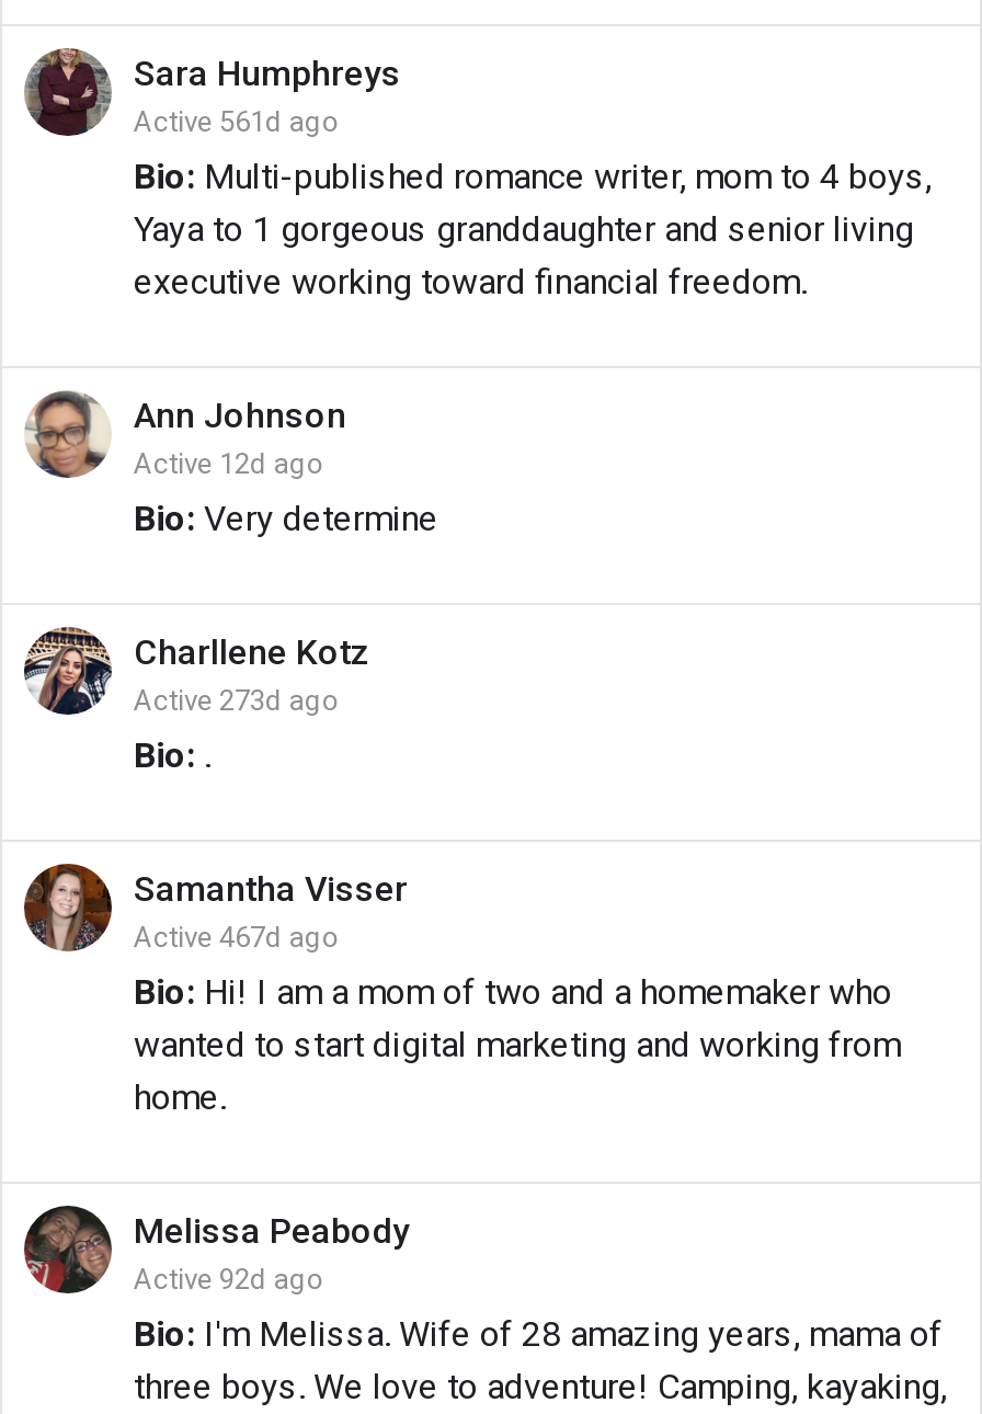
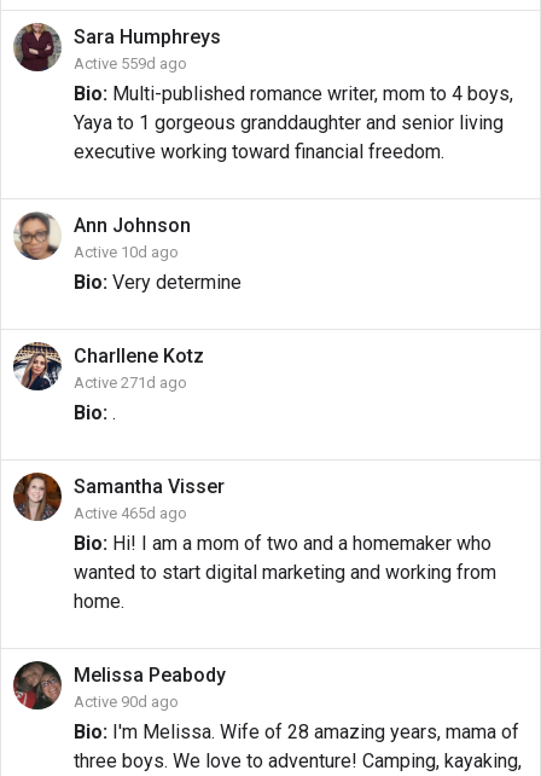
[134,105,340,138] Active 561d ago -> [74,54,187,73] Active 559d ago
[134,447,324,480] Active 12d ago -> [74,243,179,261] Active 10d ago
[134,684,340,717] Active 273d ago -> [74,373,187,392] Active 271d ago
[134,921,340,954] Active 467d ago -> [74,504,187,522] Active 465d ago
[134,1263,324,1296] Active 92d ago -> [74,693,179,711] Active 90d ago

